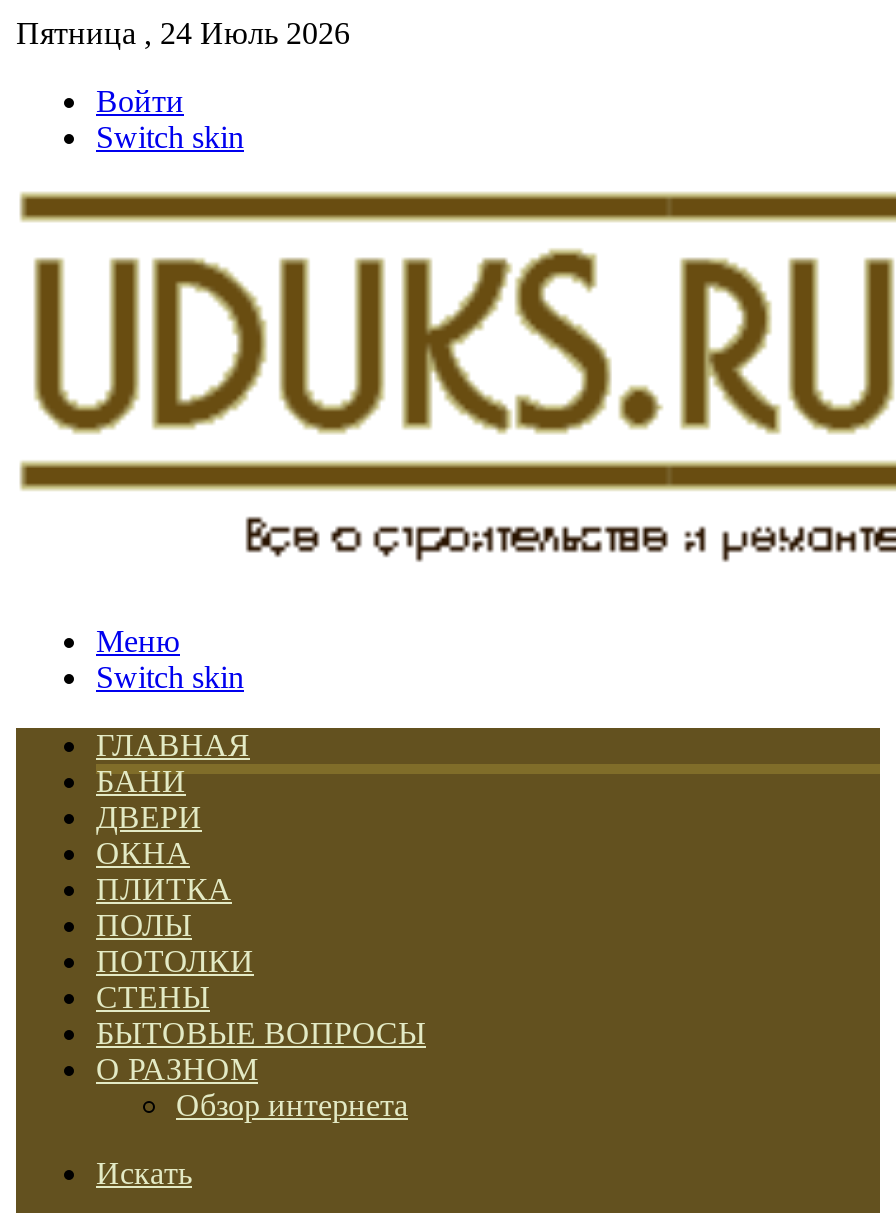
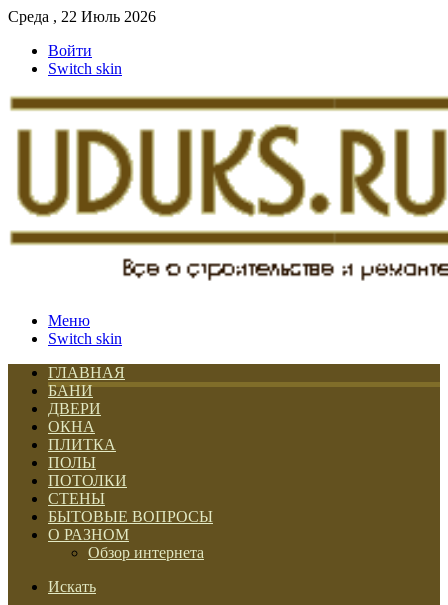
[16,16,350,50] Пятница , 24 Июль 2026 -> [8,8,156,25] Среда , 22 Июль 2026

